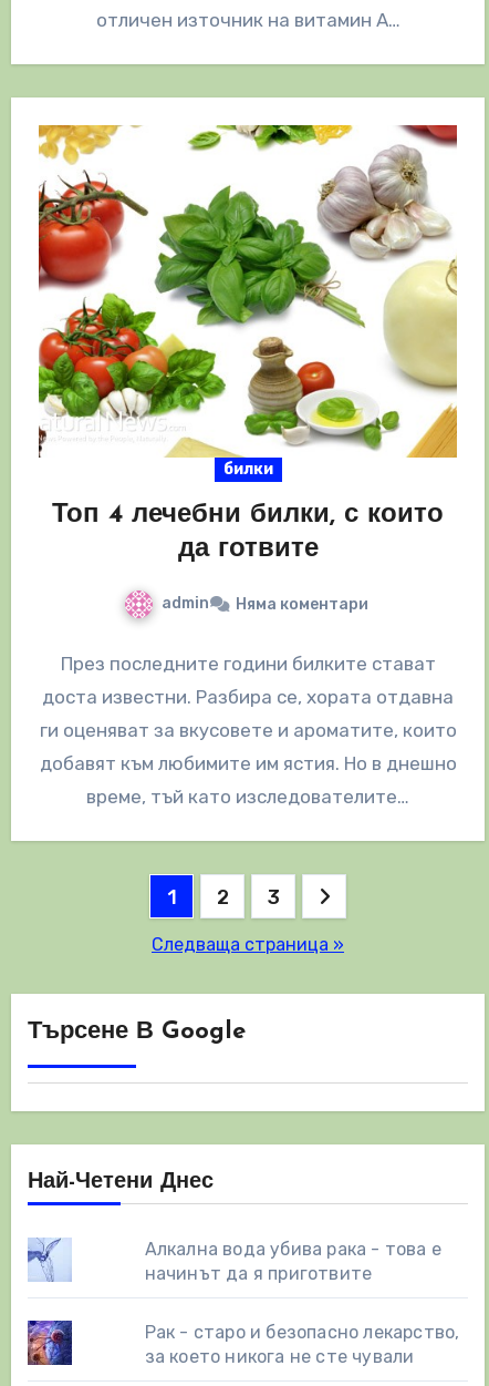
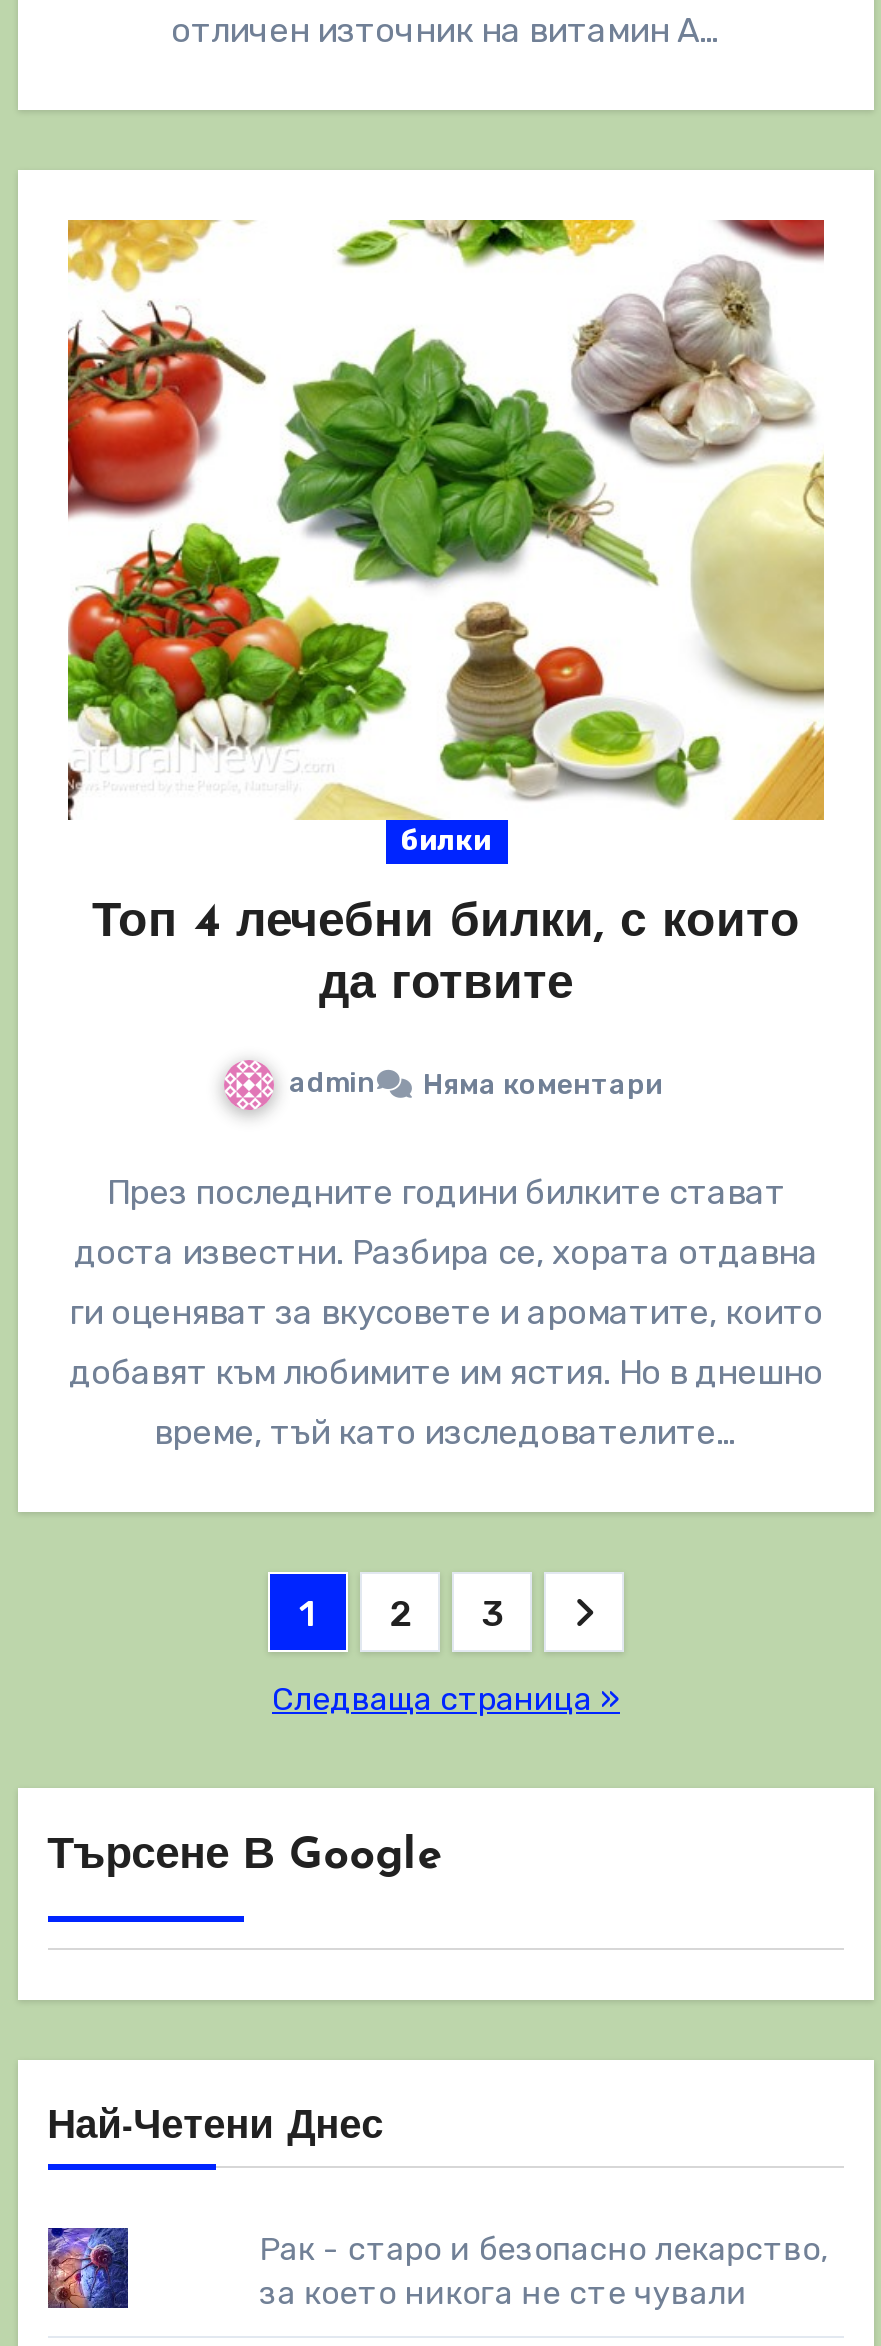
[28,1238,72,1282] [image] -> none
[145,1238,442,1284] Алкална вода убива рака - това е | начинът да я приготвите -> none

